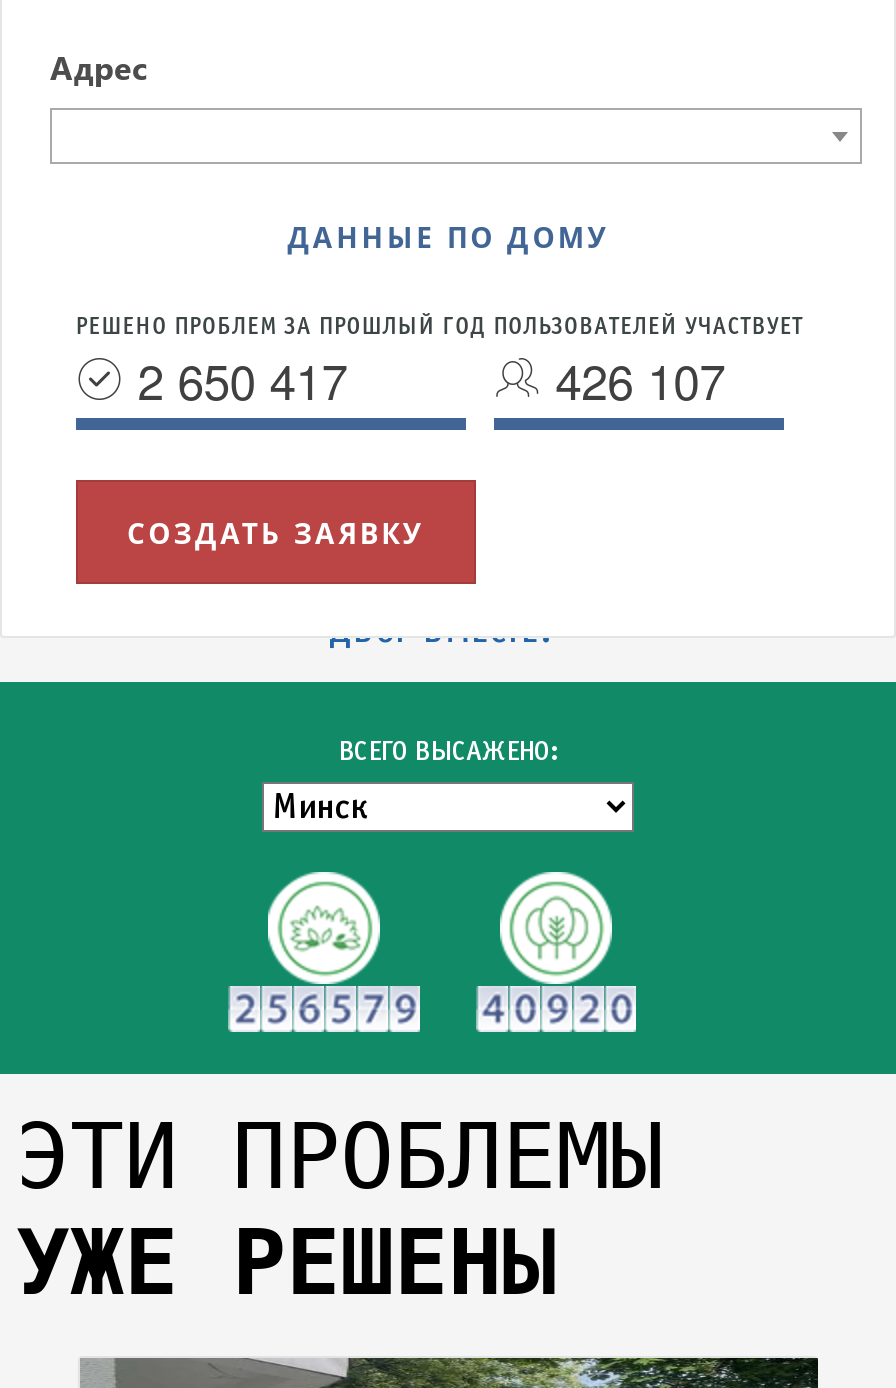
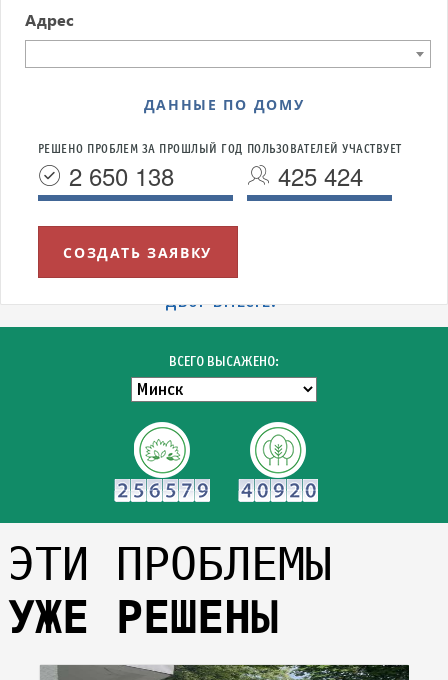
[123,343,347,413] 2 650 417 -> [62,158,174,193] 2 650 138
[541,343,725,413] 426 107 -> [271,158,363,193] 425 424

